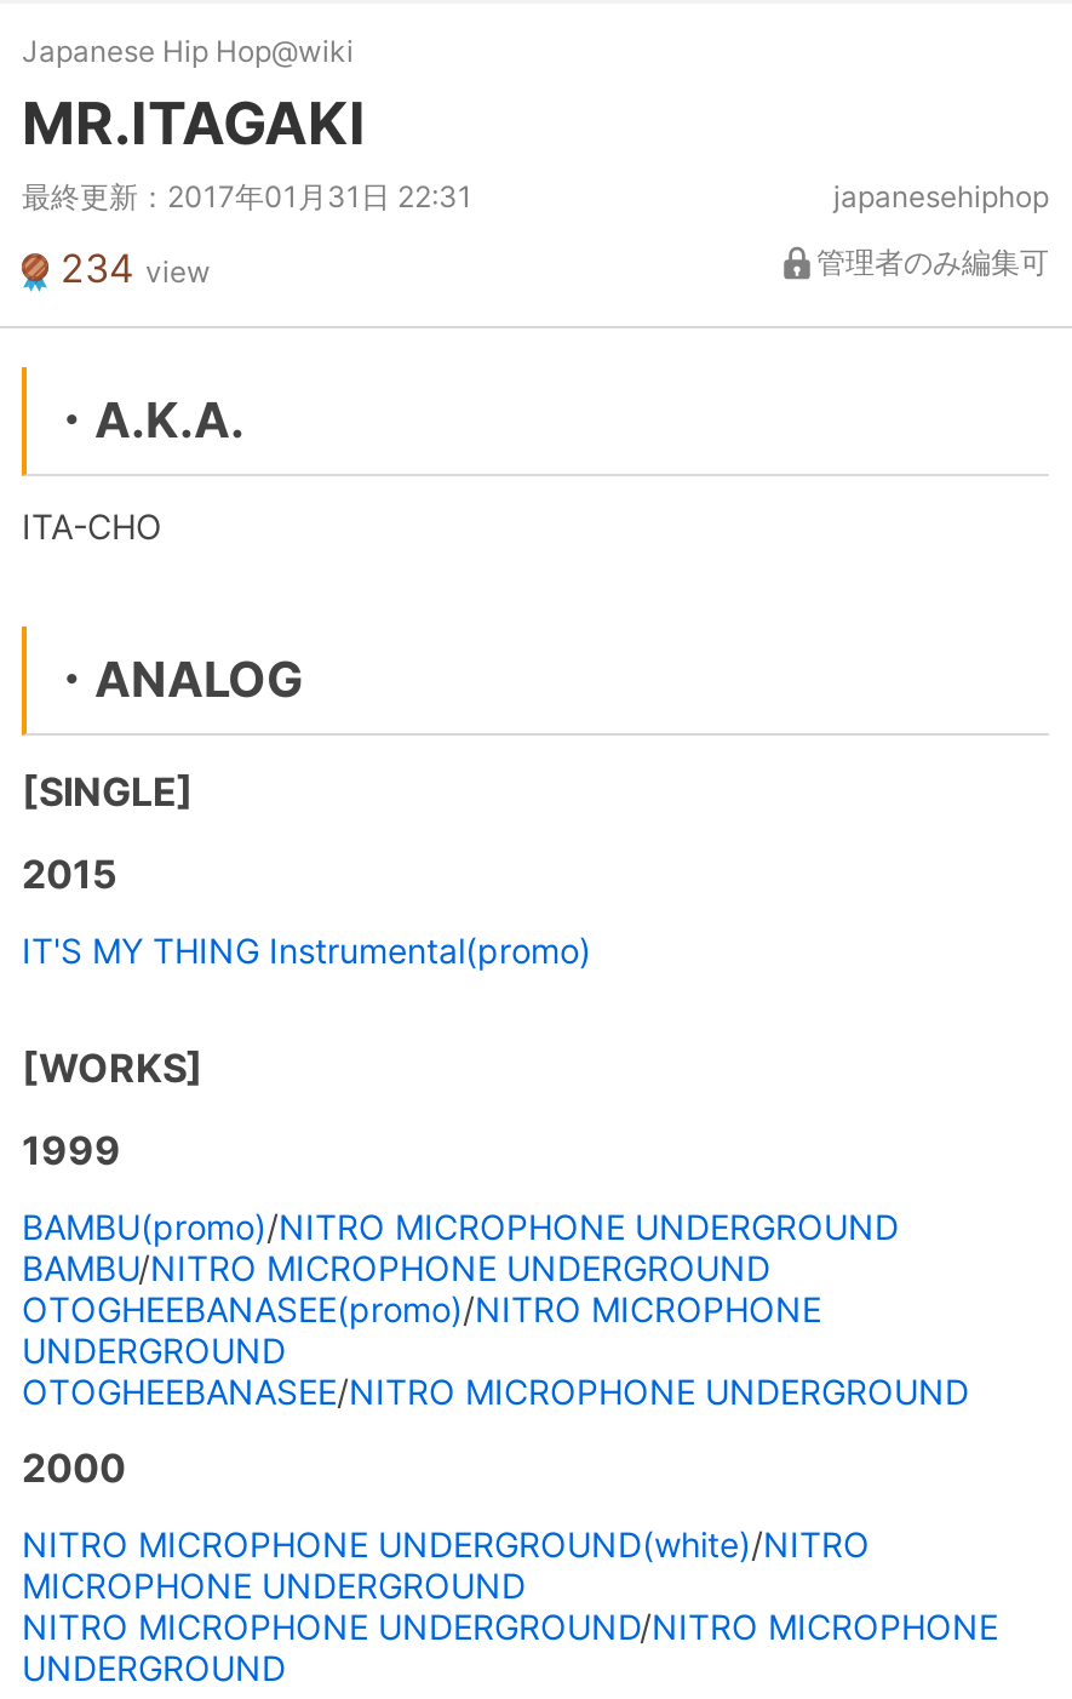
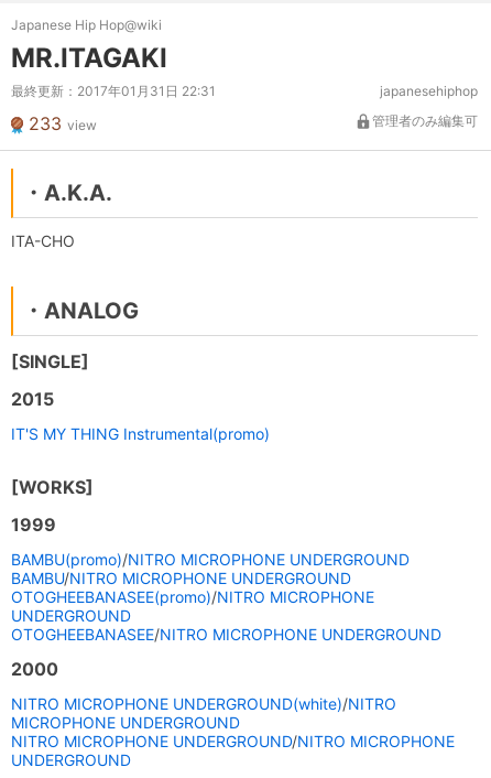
[61,244,211,292] 234 view -> [29,112,97,134] 233 view

